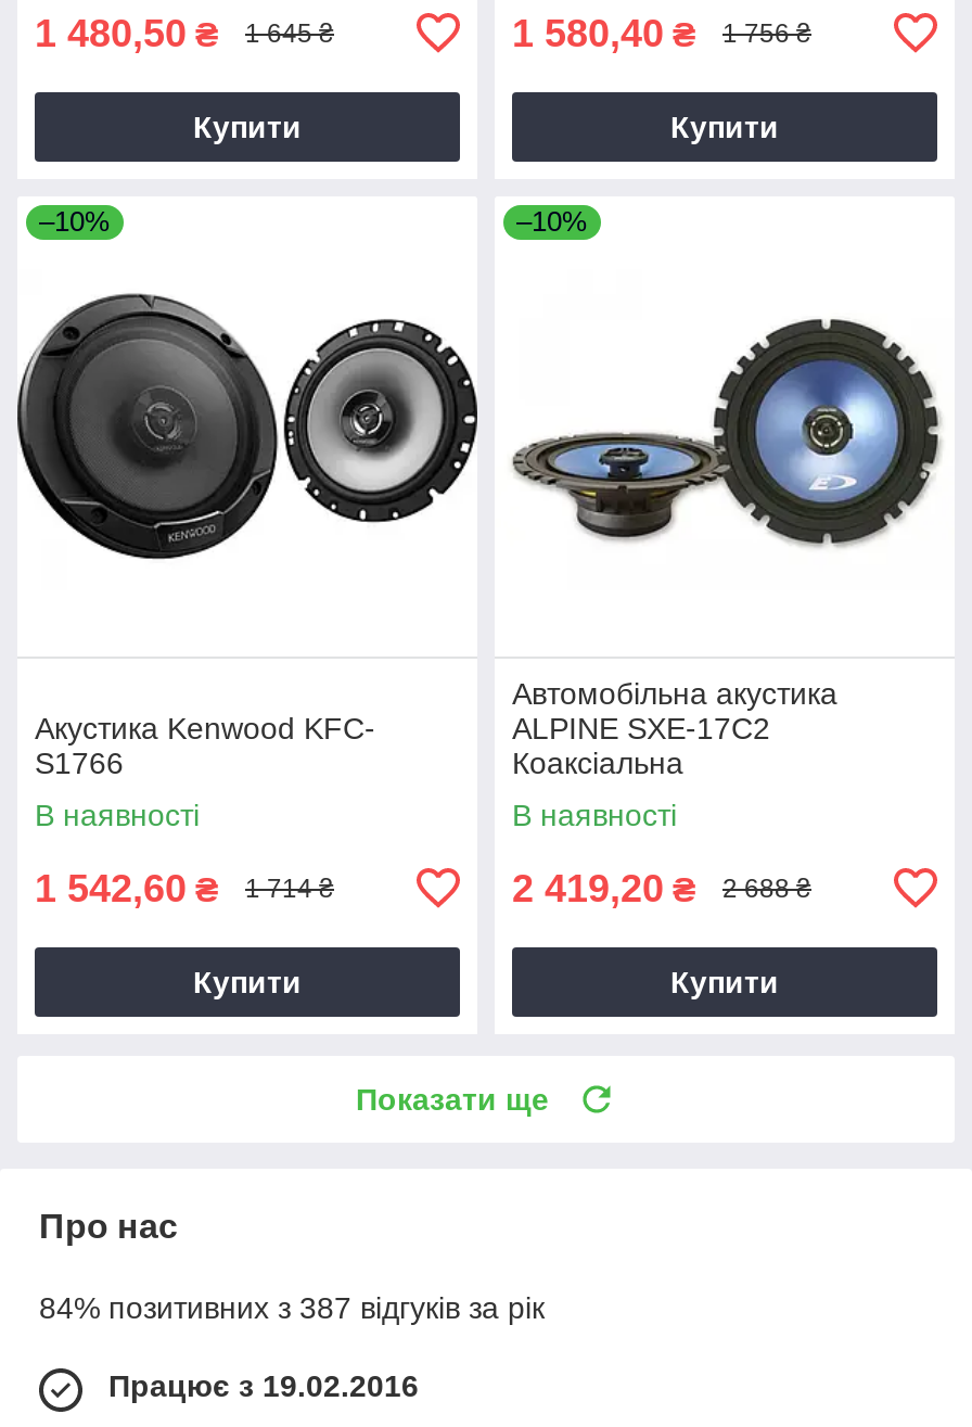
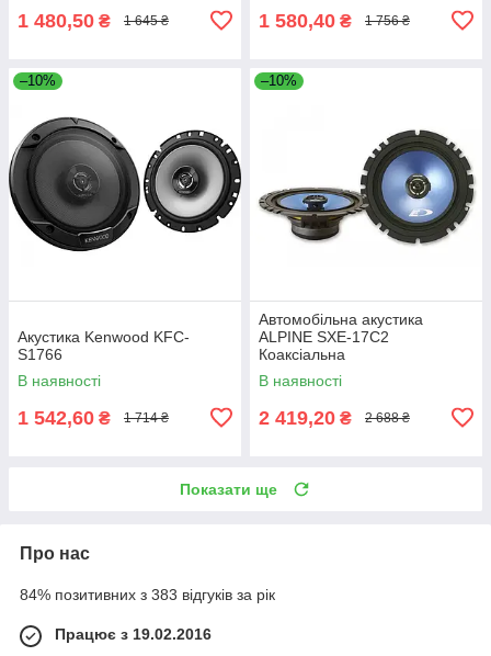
[193,109,302,144] Купити -> none
[670,109,779,144] Купити -> none
[193,964,302,999] Купити -> none
[670,964,779,999] Купити -> none
[39,1290,545,1325] 84% позитивних з 387 відгуків за рік -> [20,586,275,603] 84% позитивних з 383 відгуків за рік

